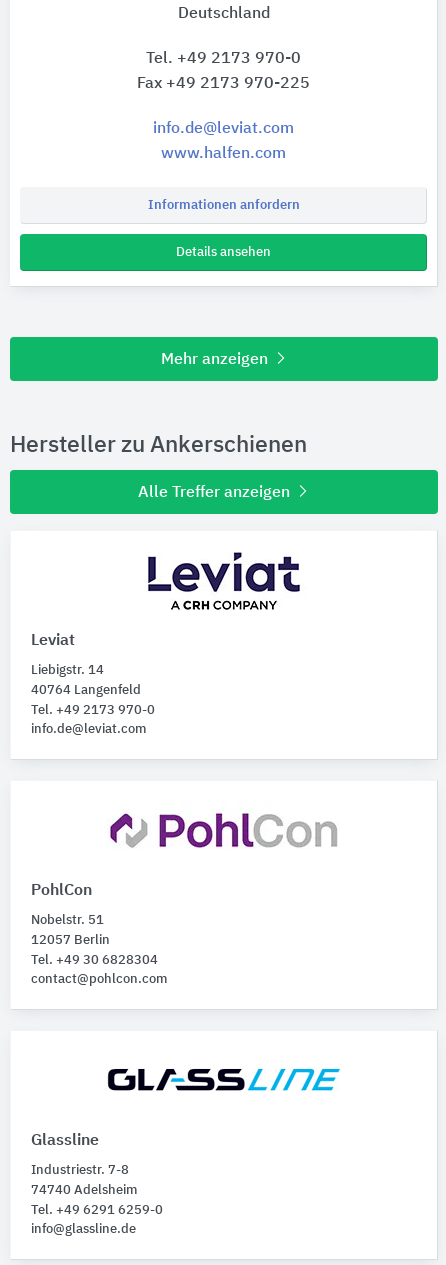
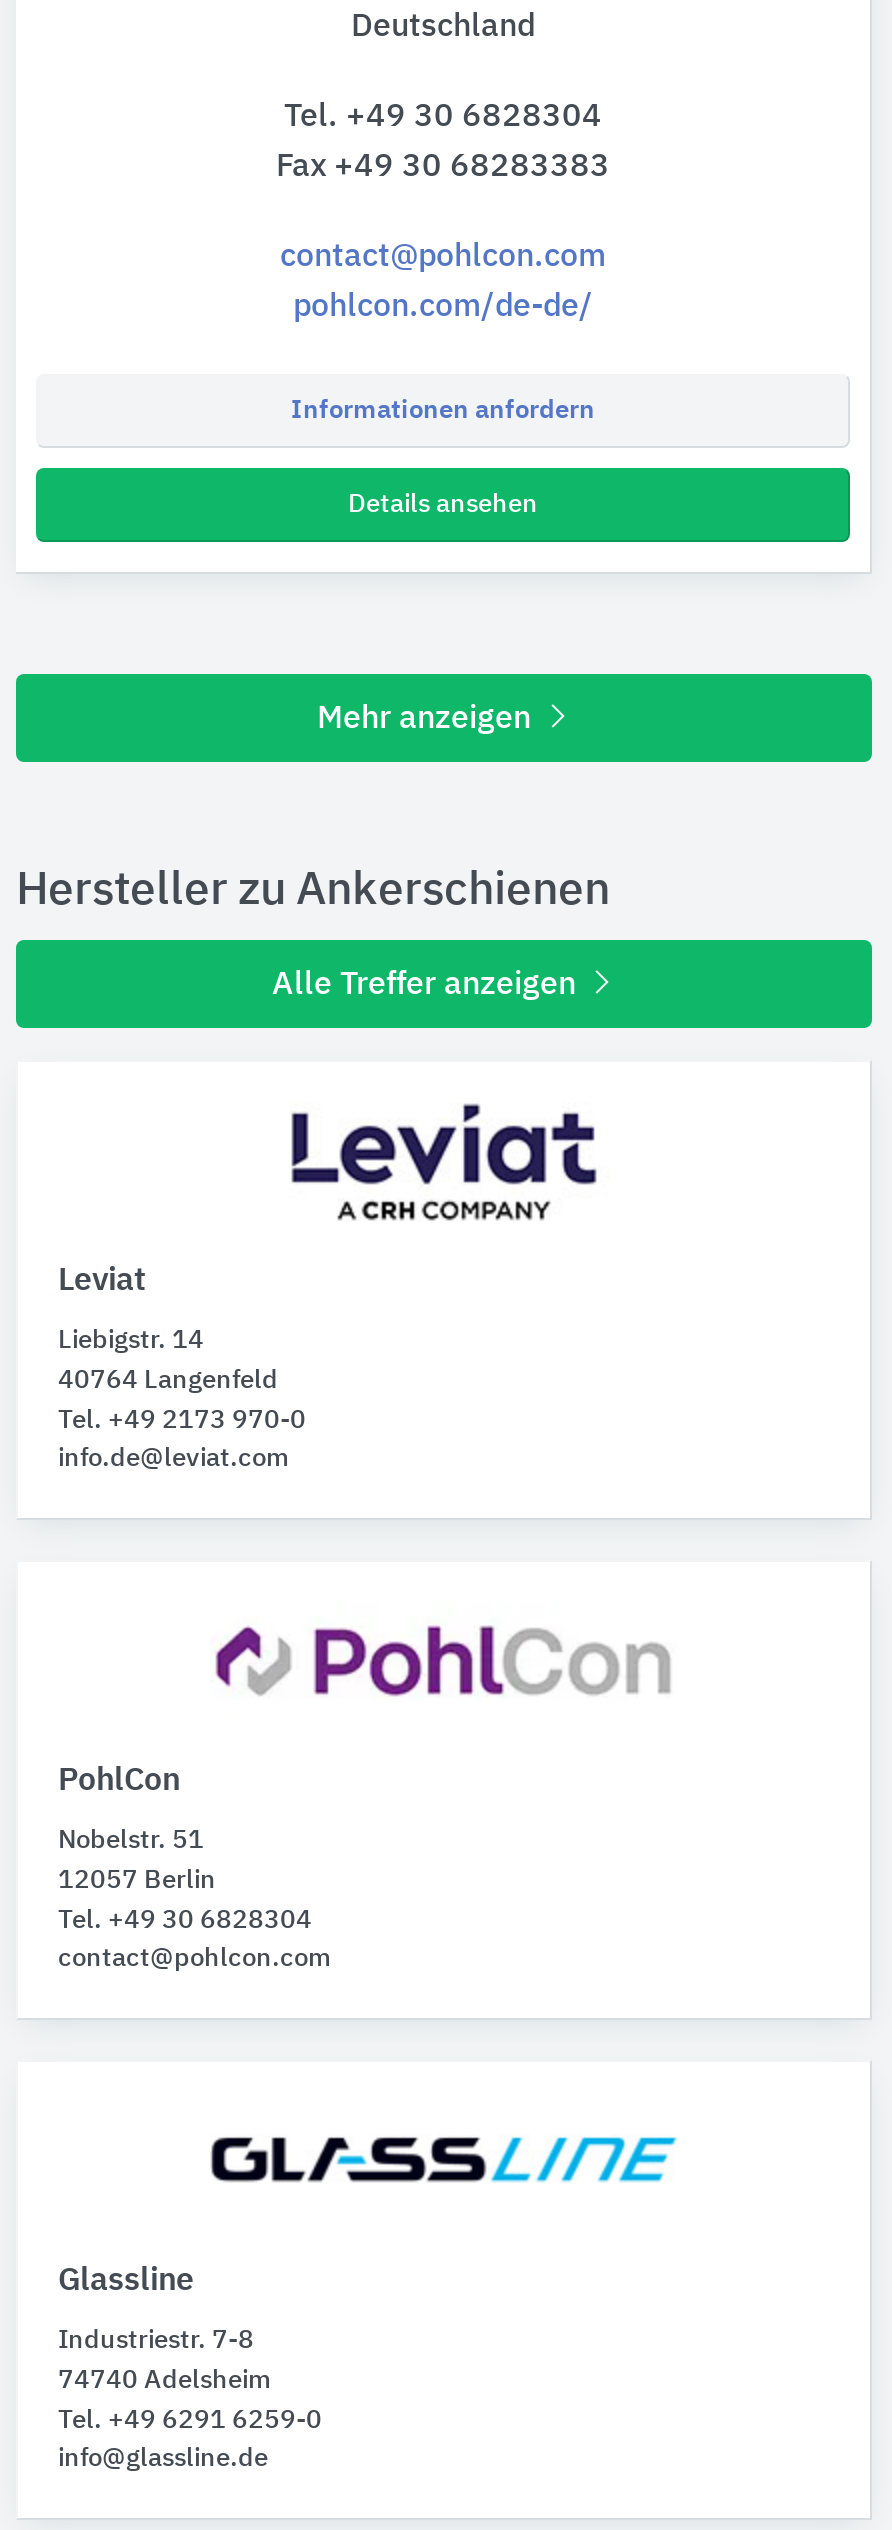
[146,51,301,67] Tel. +49 2173 970-0 -> [284,102,602,134] Tel. +49 30 6828304
[137,76,310,92] Fax +49 2173 970-225 -> [276,152,610,184] Fax +49 30 68283383
[153,121,294,137] info.de@leviat.com -> [280,242,606,274] contact@pohlcon.com
[161,146,286,162] www.halfen.com -> [293,292,593,324] pohlcon.com/de-de/

